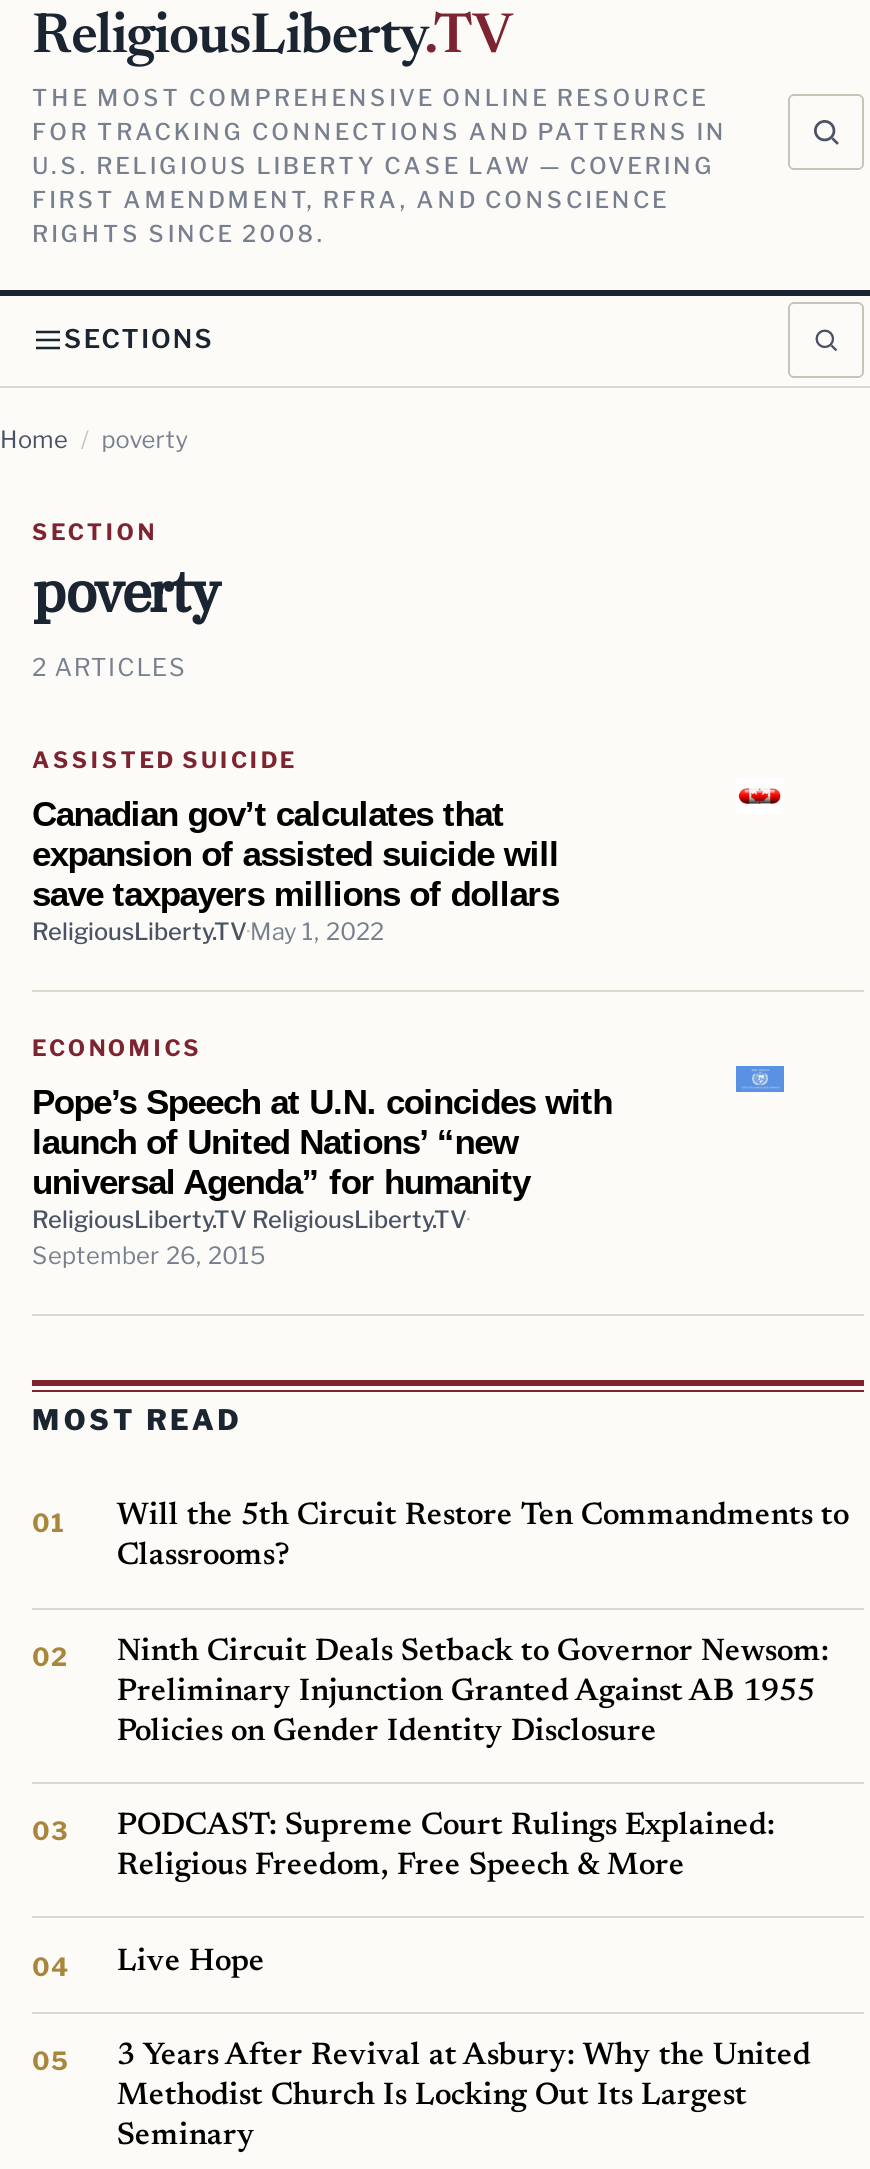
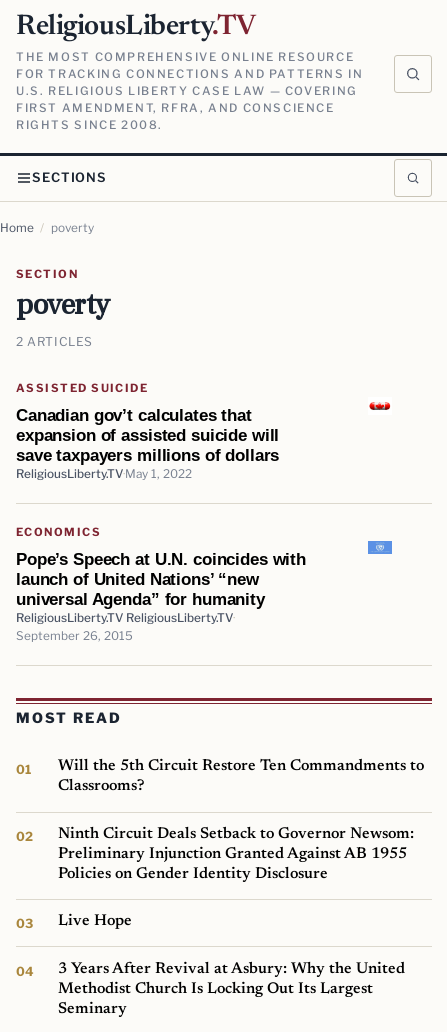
[117,1810,775,1882] PODCAST: Supreme Court Rulings Explained: | Religious Freedom, Free Speech & More -> none

